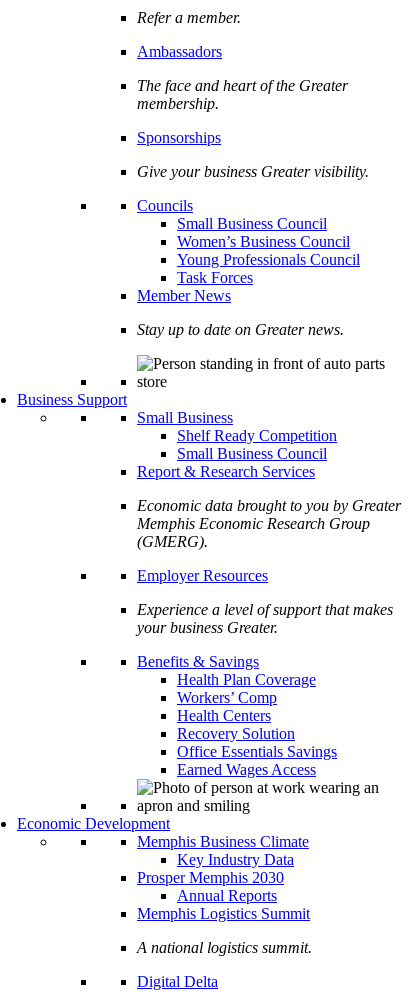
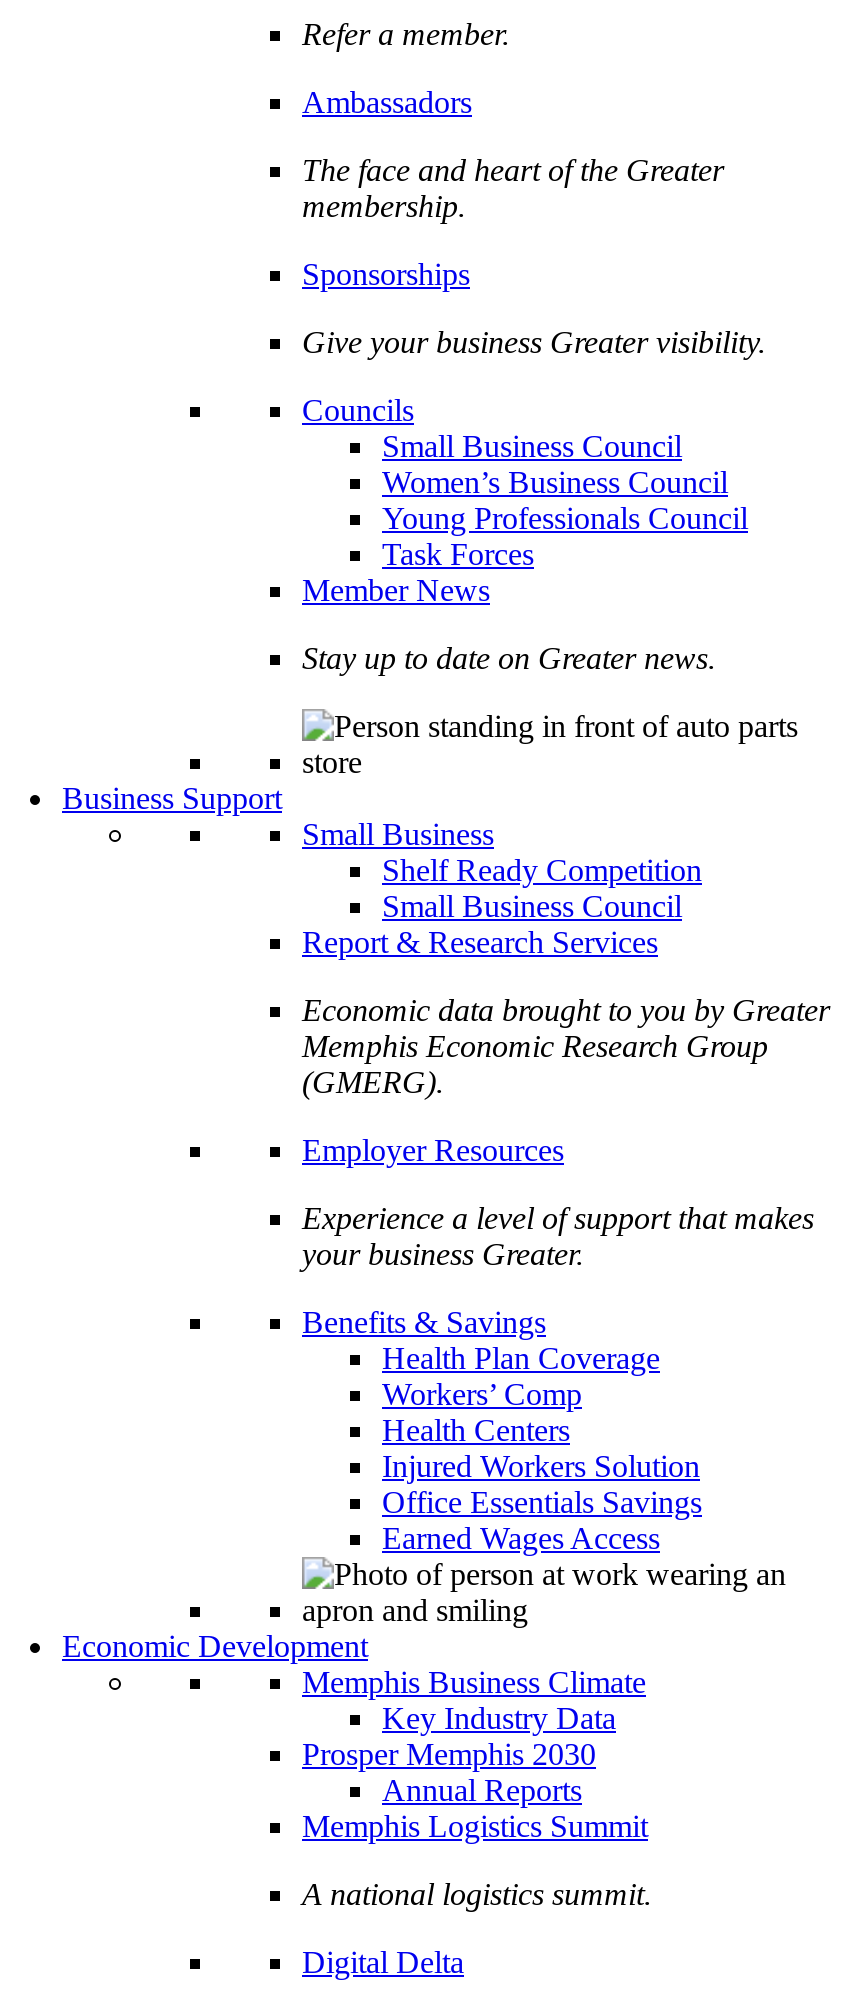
[177,725,295,742] Recovery Solution -> [382,1449,700,1483] Injured Workers Solution

